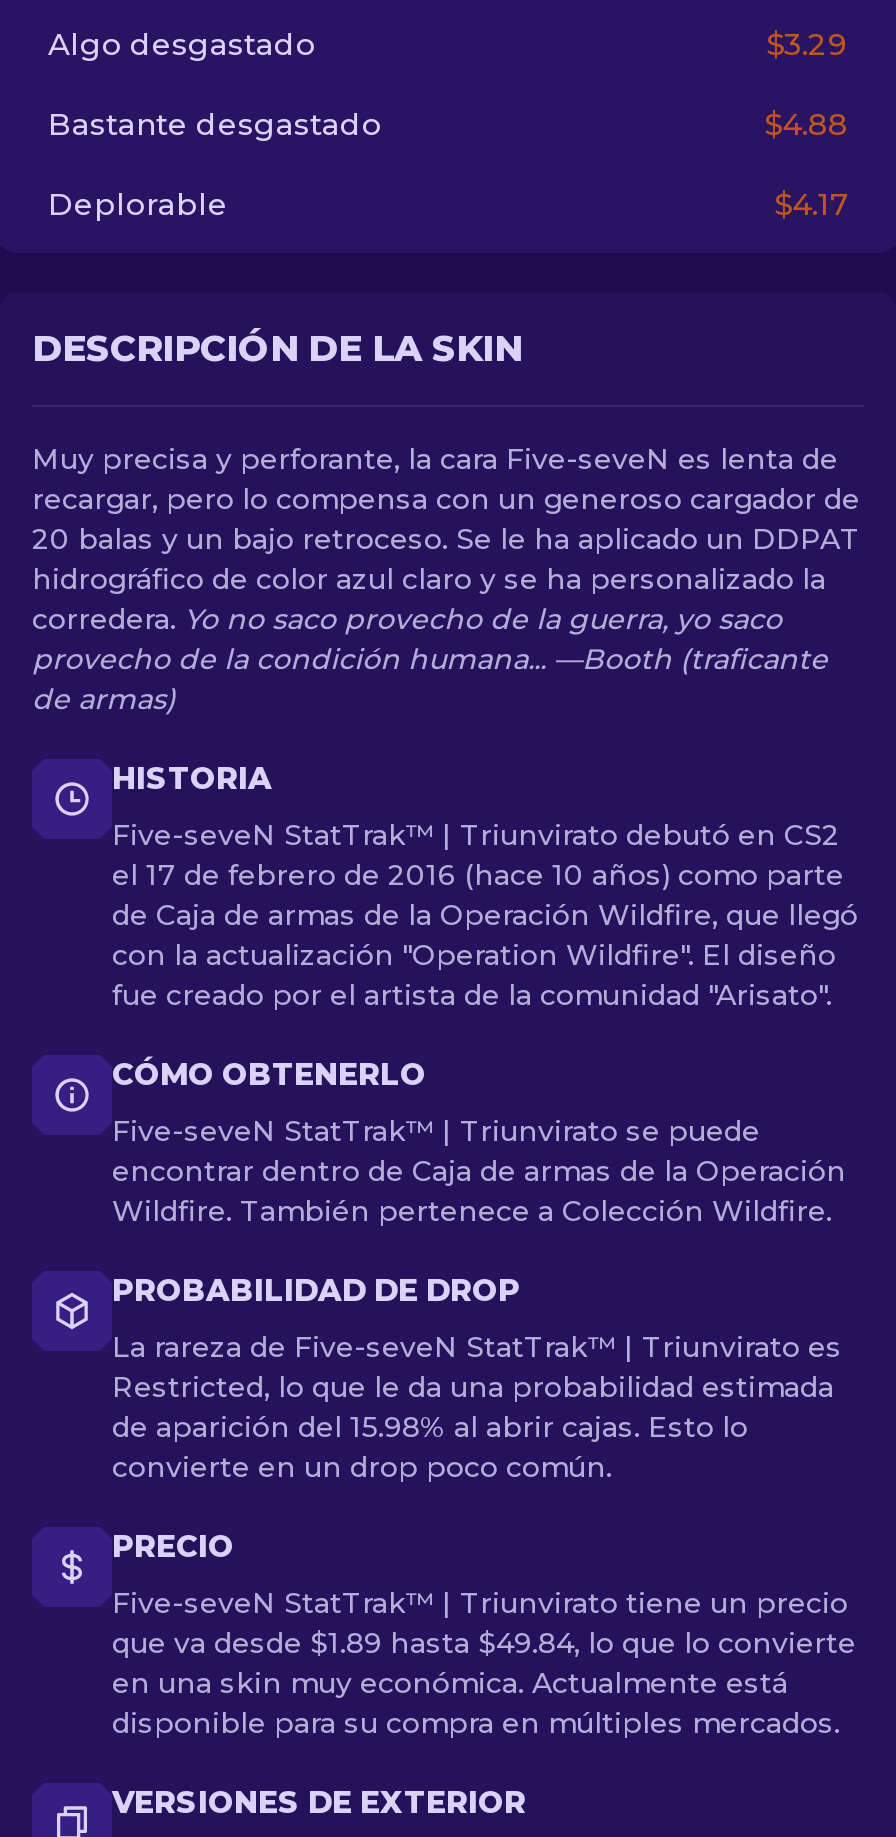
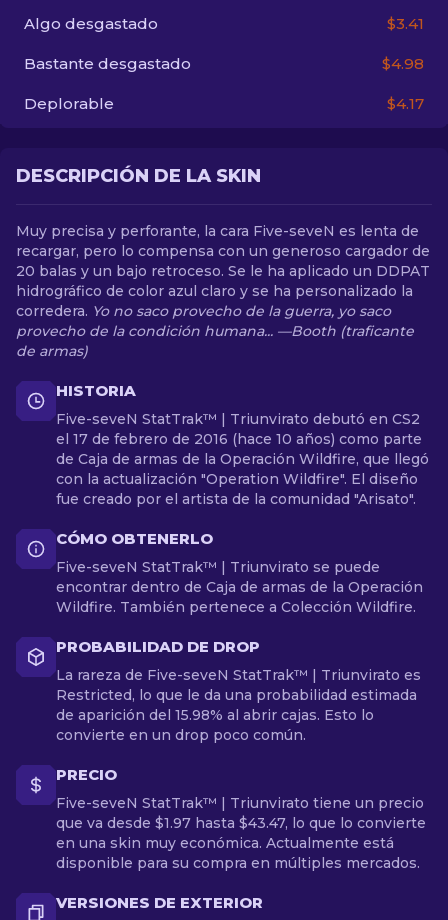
[766,25,848,63] $3.29 -> [387,14,424,33] $3.41
[764,105,848,143] $4.88 -> [382,54,424,73] $4.98
[112,1625,856,1661] que va desde $1.89 hasta $49.84, lo que lo convierte -> [56,814,426,832] que va desde $1.97 hasta $43.47, lo que lo convierte

